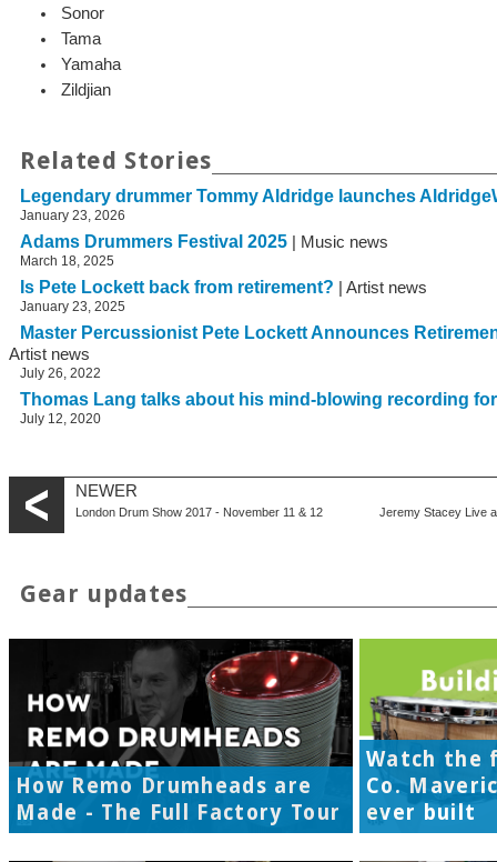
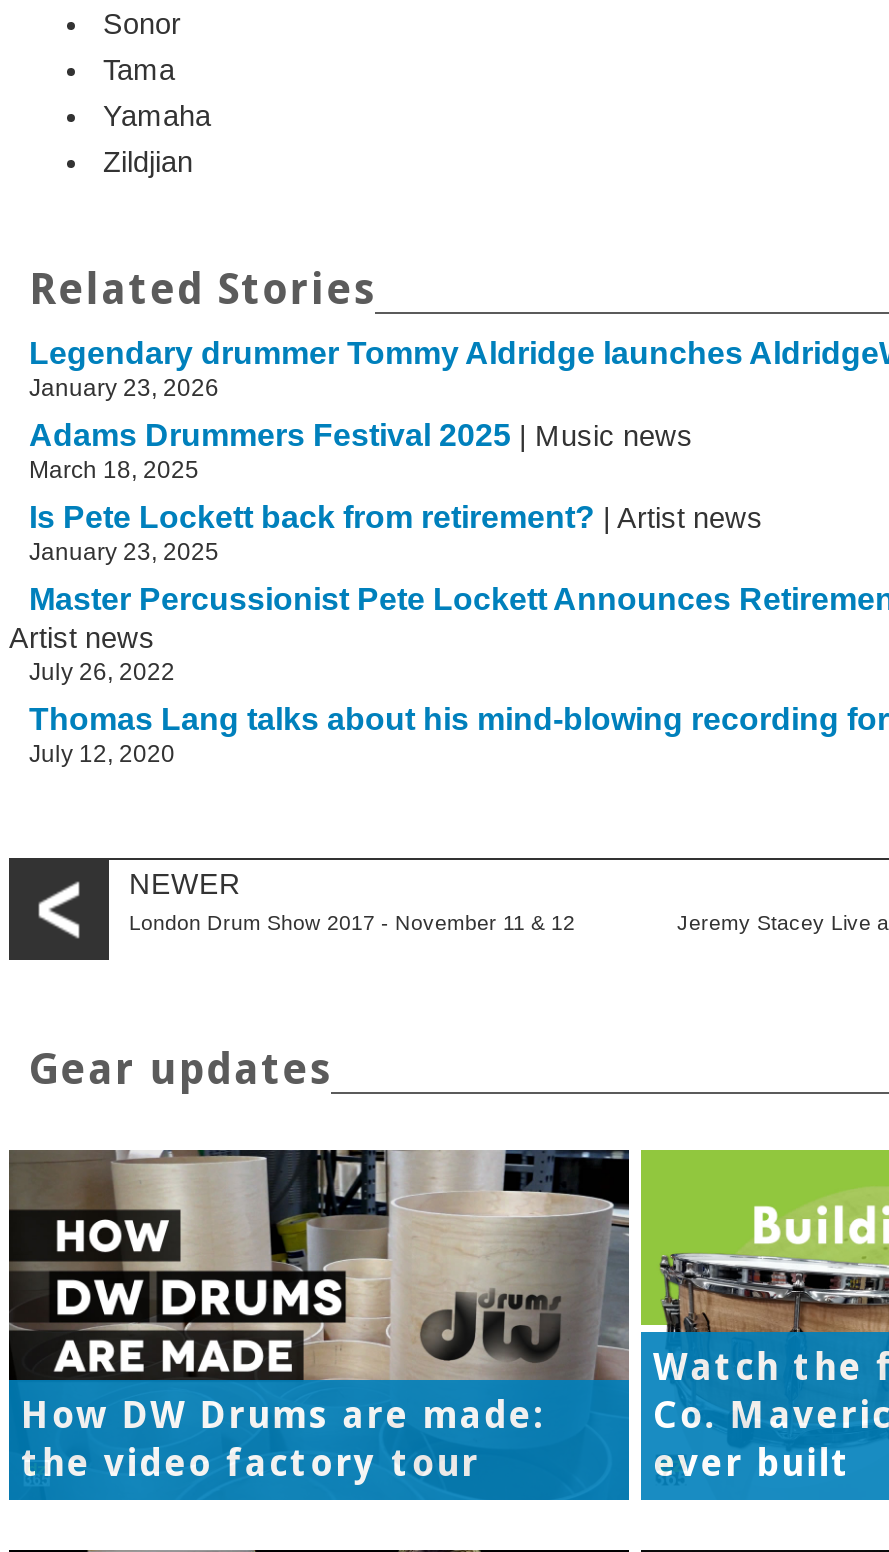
[9,638,354,824] [image] | How Remo Drumheads are | Made - The Full Factory Tour -> [9,1148,631,1484] [image] | How DW Drums are made: | the video factory tour

